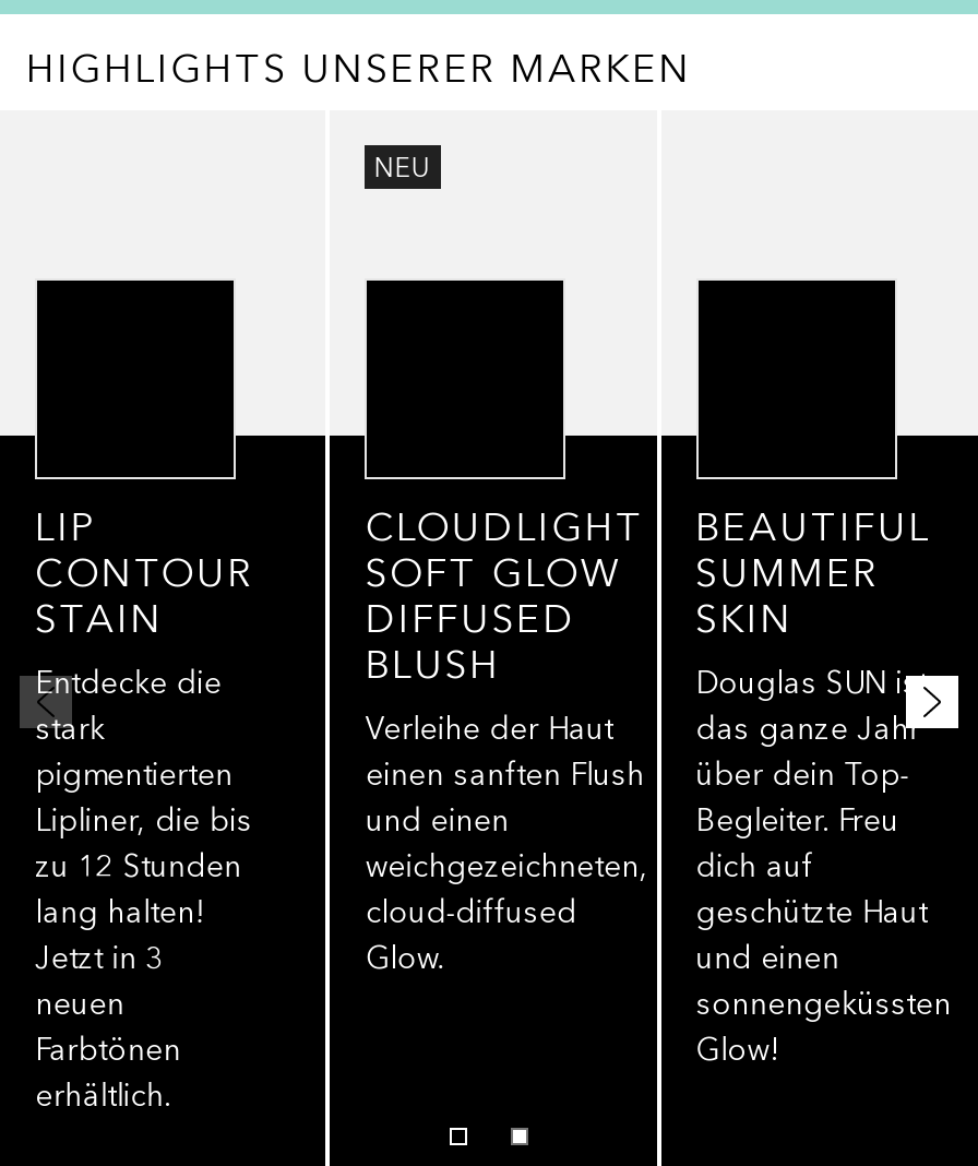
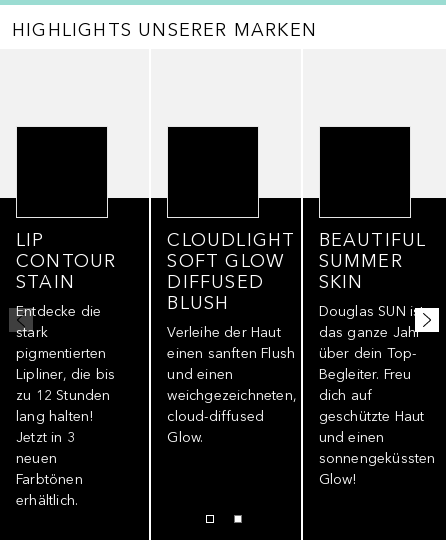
[374,152,432,183] NEU -> none

